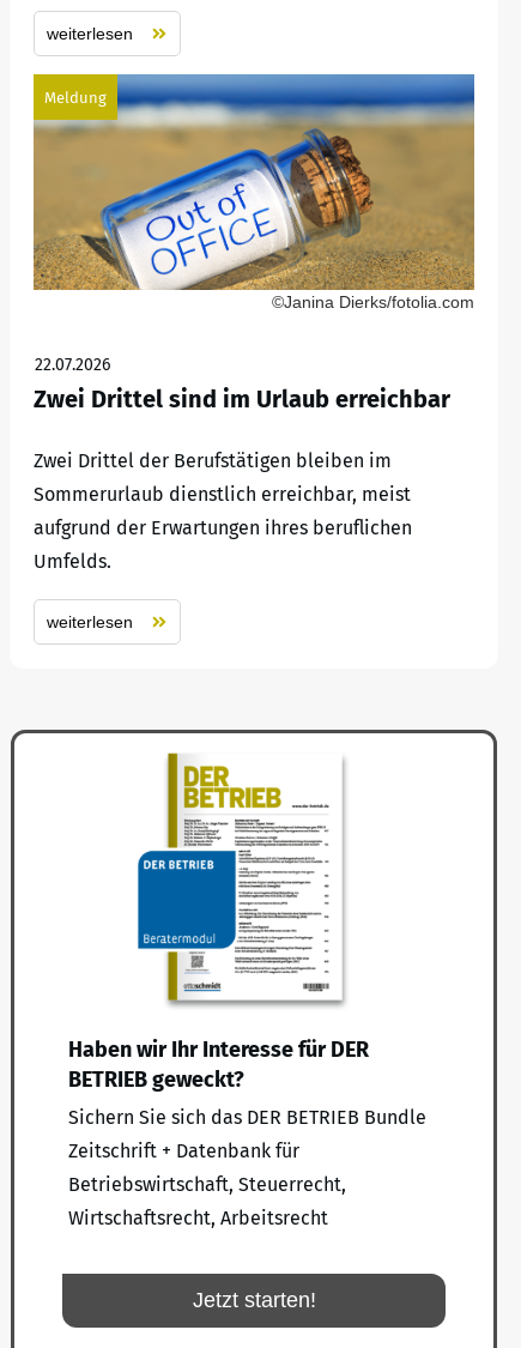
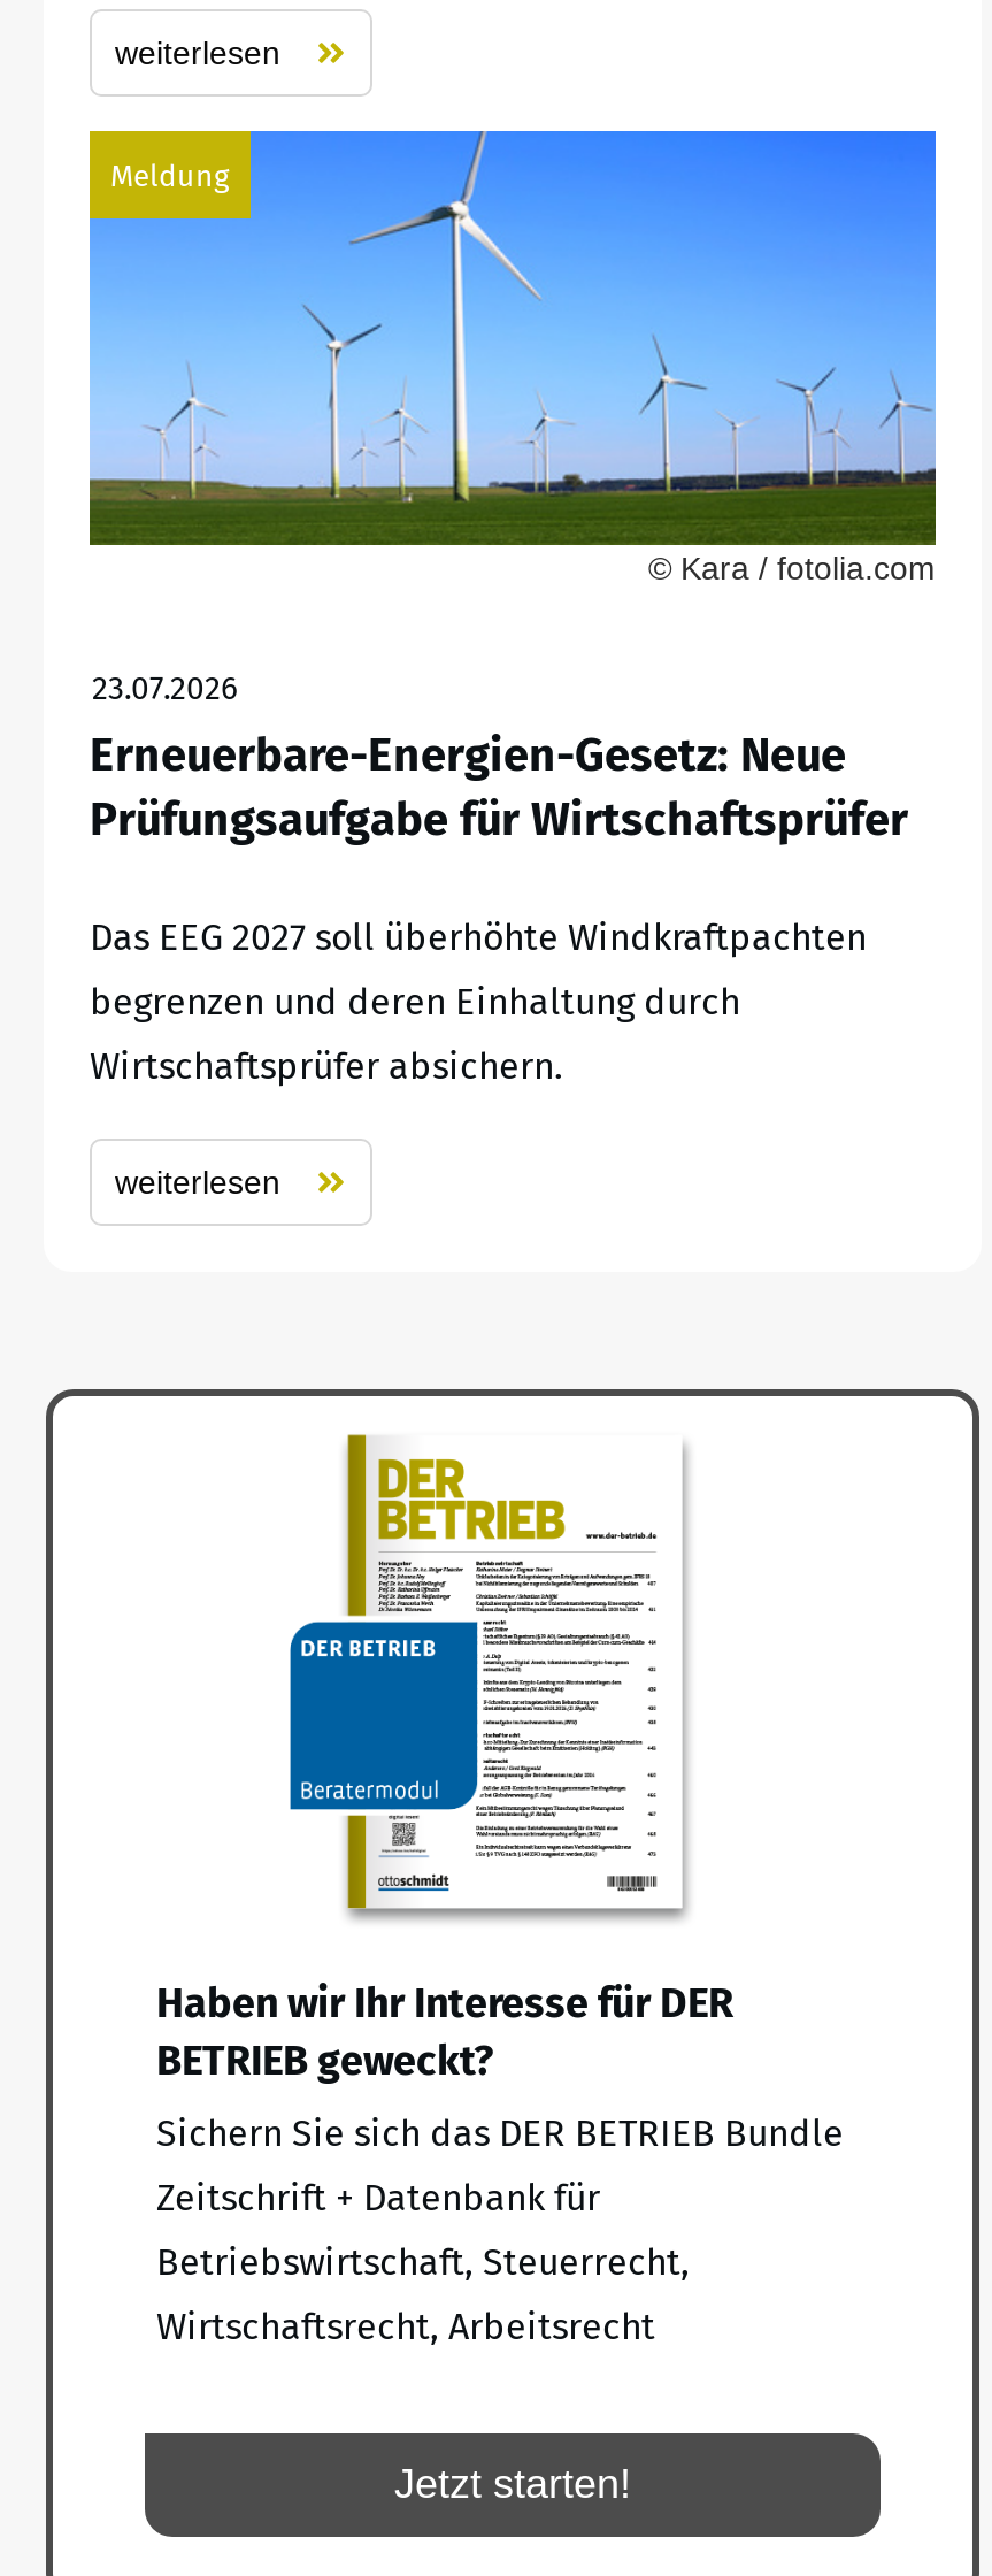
[32,74,475,573] [image] | ©Janina Dierks/fotolia.com | 22.07.2026 | Zwei Drittel sind im Urlaub erreichbar | Zwei Drittel der Berufstätigen bleiben im | Sommerurlaub dienstlich erreichbar, meist | aufgrund der Erwartungen ihres beruflichen | Umfelds. -> [87,131,938,1088] [image] | © Kara / fotolia.com | 23.07.2026 | Erneuerbare-Energien-Gesetz: Neue | Prüfungsaufgabe für Wirtschaftsprüfer | Das EEG 2027 soll überhöhte Windkraftpachten | begrenzen und deren Einhaltung durch | Wirtschaftsprüfer absichern.

